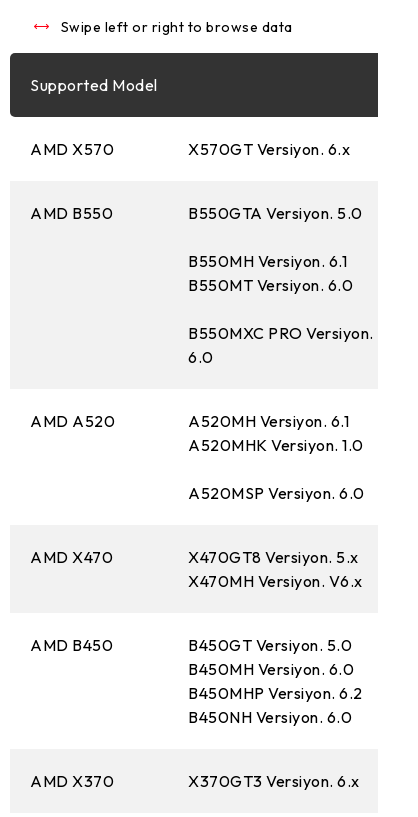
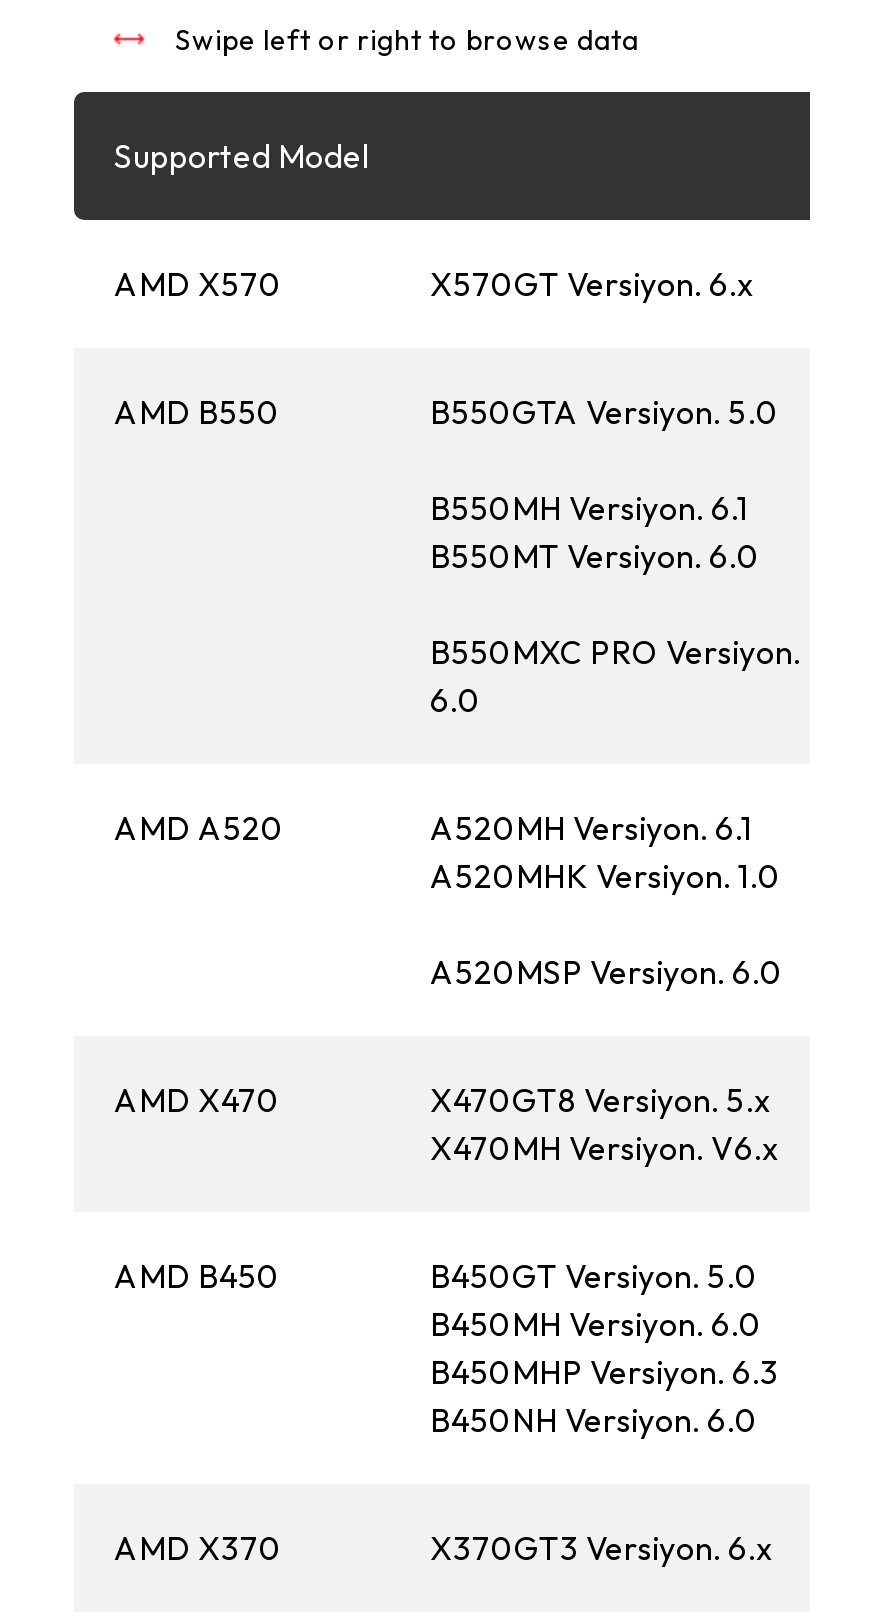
[188,683,362,703] B450MHP Versiyon. 6.2 -> [430,1352,779,1392] B450MHP Versiyon. 6.3

